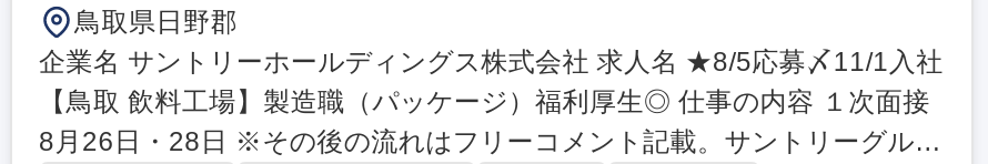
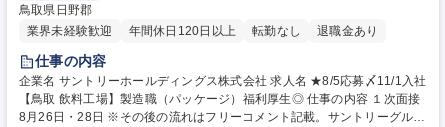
none -> [27,24,378,69] 業界未経験歓迎 | 年間休日120日以上 | 転勤なし | 退職金あり | 仕事の内容

